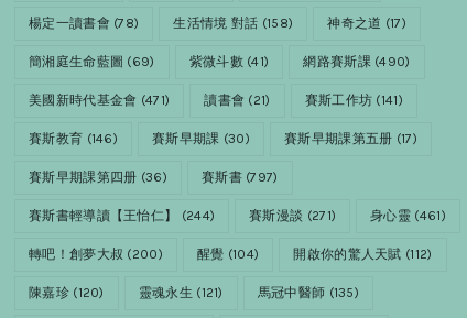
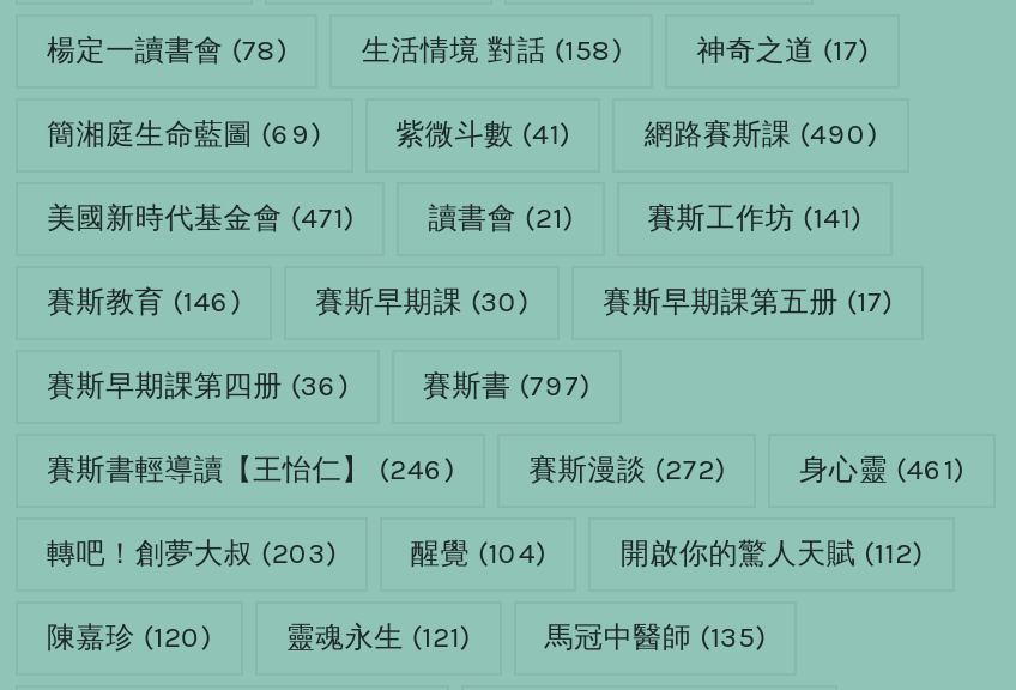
[29,208,215,223] 賽斯書輕導讀【王怡仁】(244) -> [47,453,454,487] 賽斯書輕導讀【王怡仁】(246)
[249,208,336,223] 賽斯漫談(271) -> [529,453,725,487] 賽斯漫談(272)
[29,247,163,262] 轉吧！創夢大叔(200) -> [47,537,336,570] 轉吧！創夢大叔(203)

